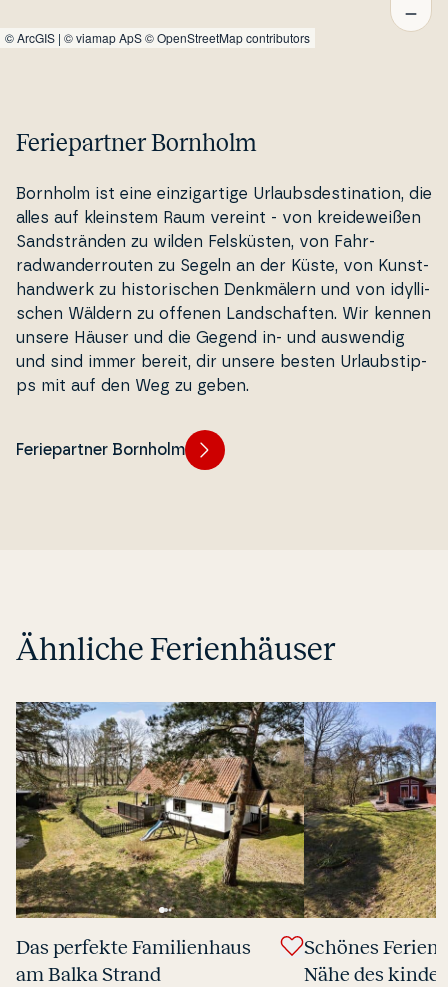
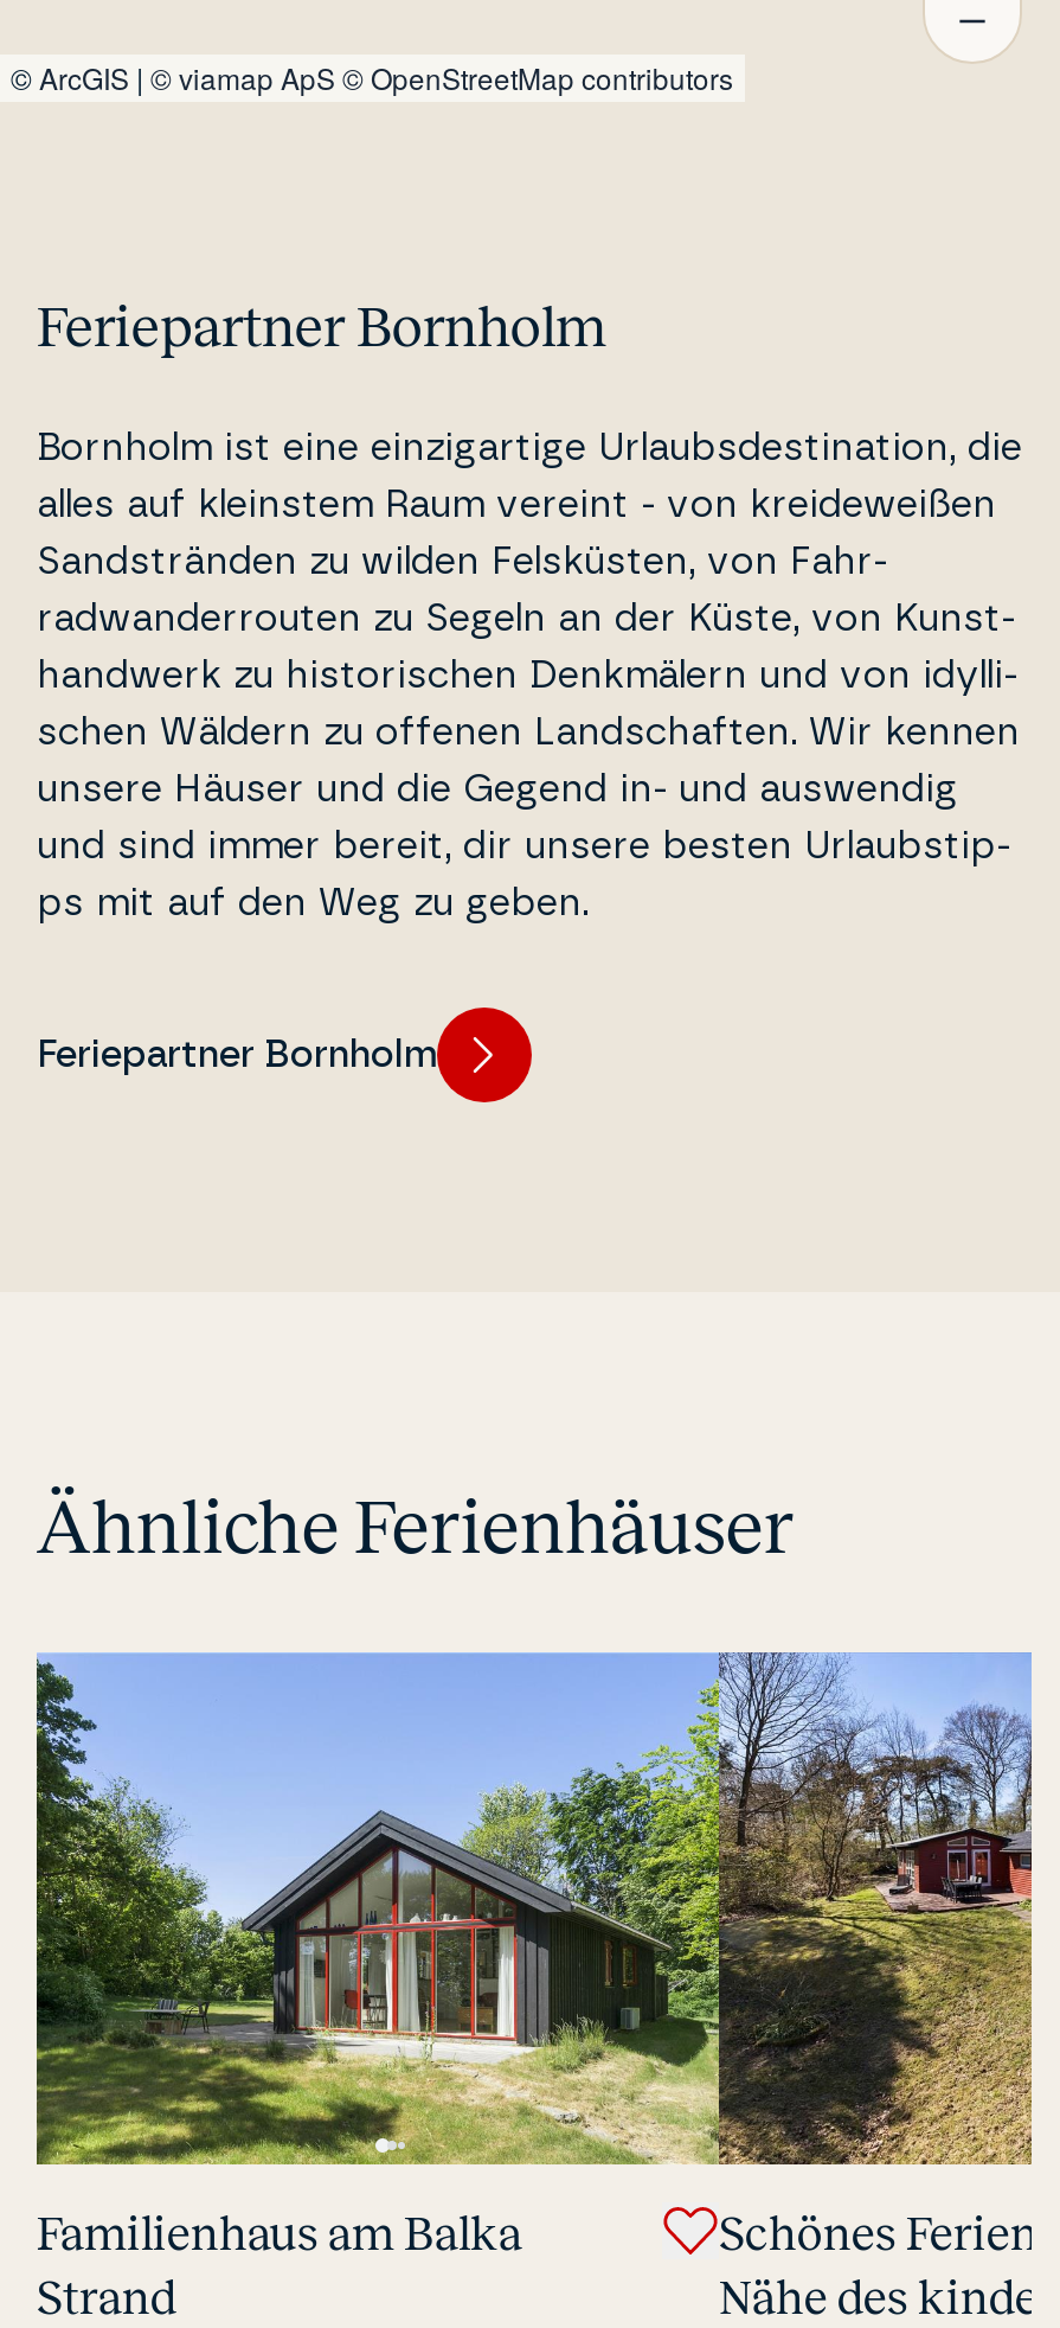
[15,701,305,985] [image] | Das perfekte Familienhaus | am Balka Strand -> [34,1652,721,2323] [image] | Familienhaus am Balka | Strand

